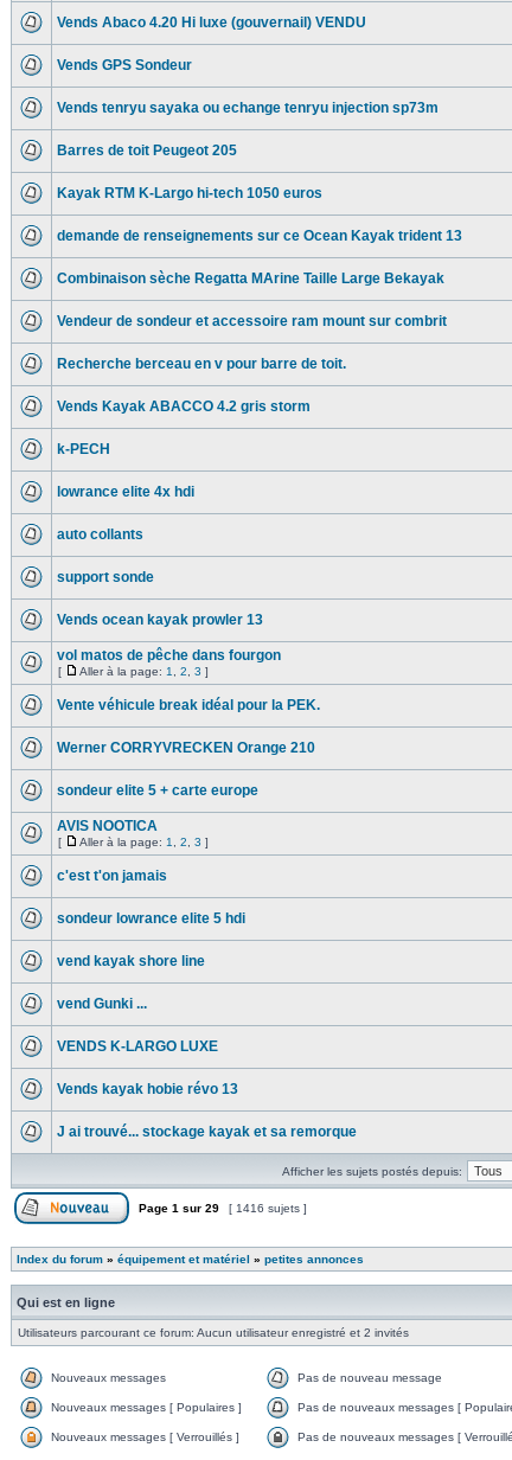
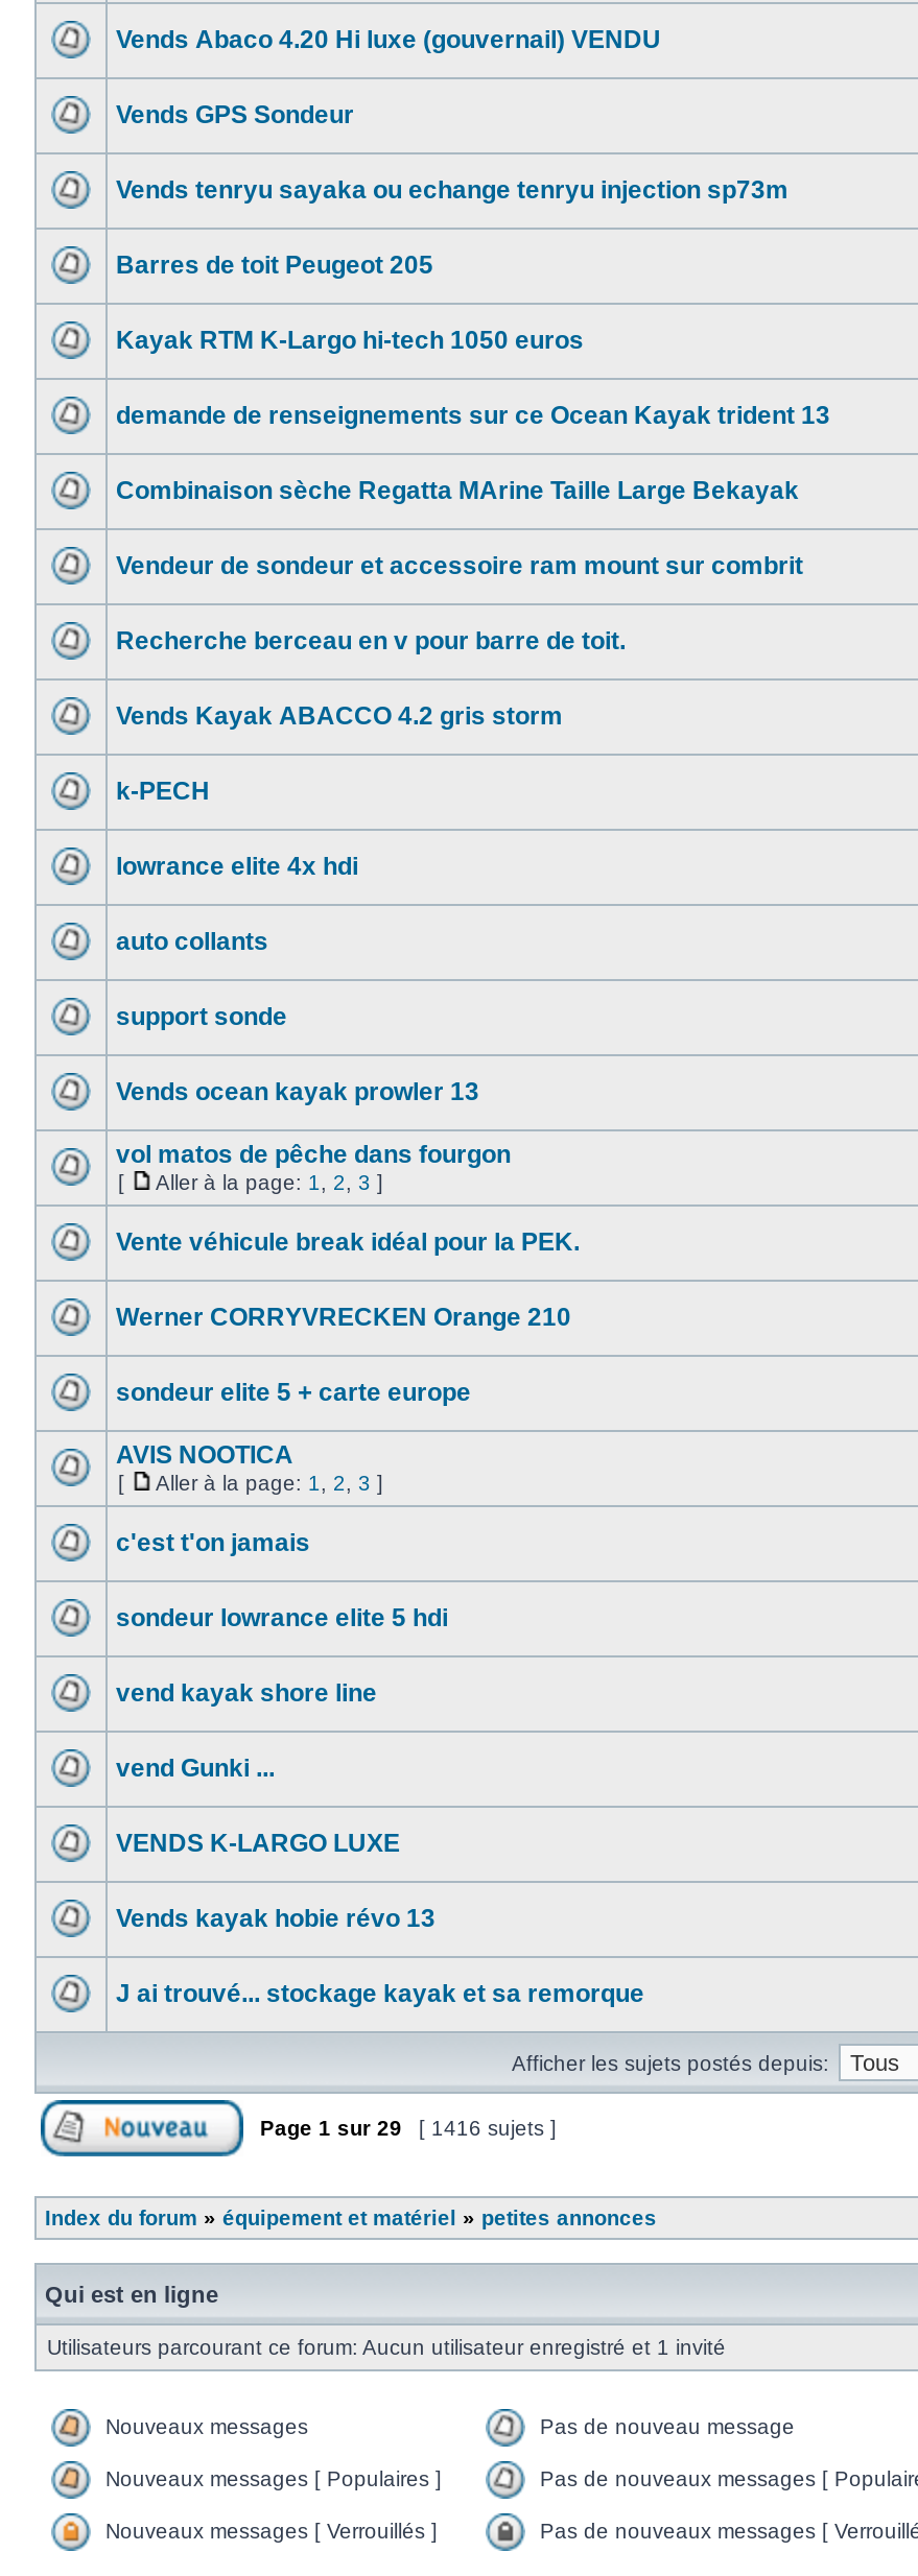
[18,1326,409,1339] Utilisateurs parcourant ce forum: Aucun utilisateur enregistré et 2 invités -> [47,2336,726,2359] Utilisateurs parcourant ce forum: Aucun utilisateur enregistré et 1 invité

